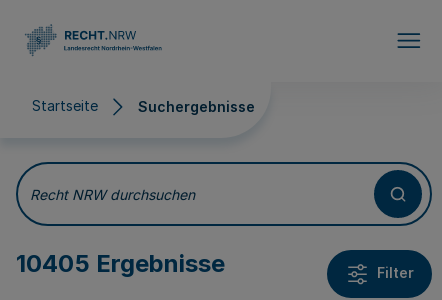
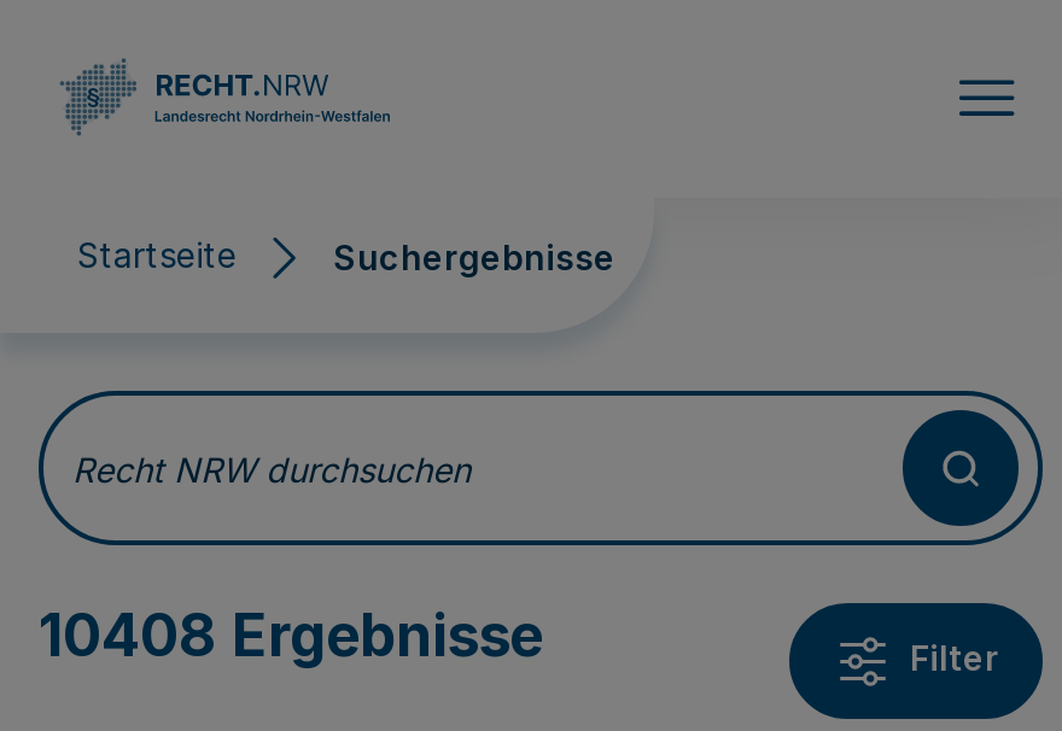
[16,249,225,278] 10405 Ergebnisse -> [39,601,543,671] 10408 Ergebnisse

